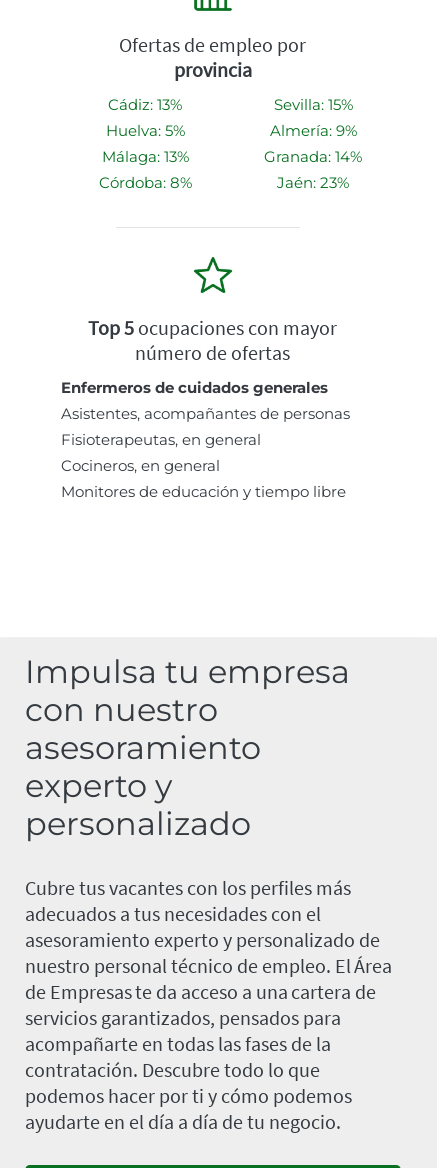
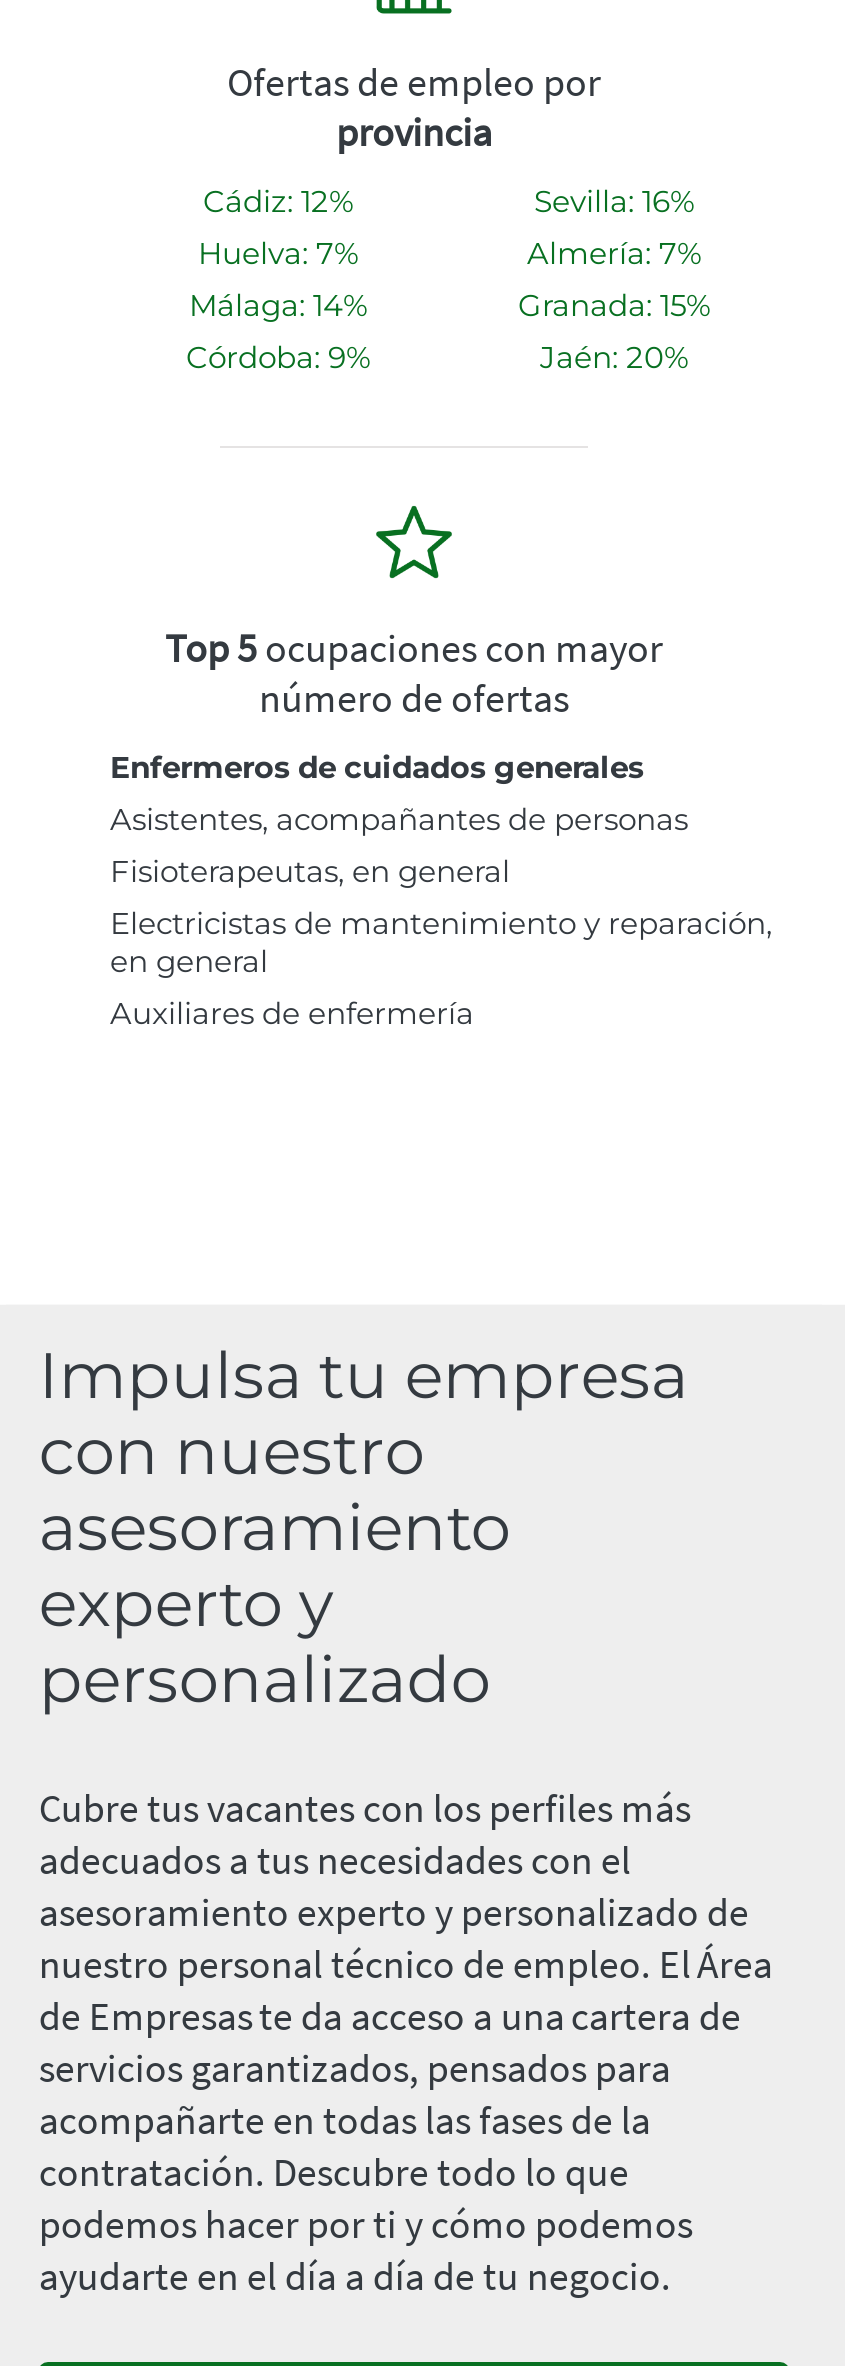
[108,95,182,114] Cádiz: 13% -> [203,182,353,220] Cádiz: 12%
[273,95,352,114] Sevilla: 15% -> [534,182,694,220] Sevilla: 16%
[105,121,184,140] Huelva: 5% -> [198,234,358,272] Huelva: 7%
[269,121,356,140] Almería: 9% -> [527,234,701,272] Almería: 7%
[101,147,188,166] Málaga: 13% -> [189,286,367,324] Málaga: 14%
[264,147,362,166] Granada: 14% -> [518,286,710,324] Granada: 15%
[98,173,191,192] Córdoba: 8% -> [186,338,370,376] Córdoba: 9%
[277,173,349,192] Jaén: 23% -> [540,338,688,376] Jaén: 20%
[61,456,346,501] Cocineros, en general | Monitores de educación y tiempo libre -> [110,904,772,1032] Electricistas de mantenimiento y reparación, | en general | Auxiliares de enfermería

